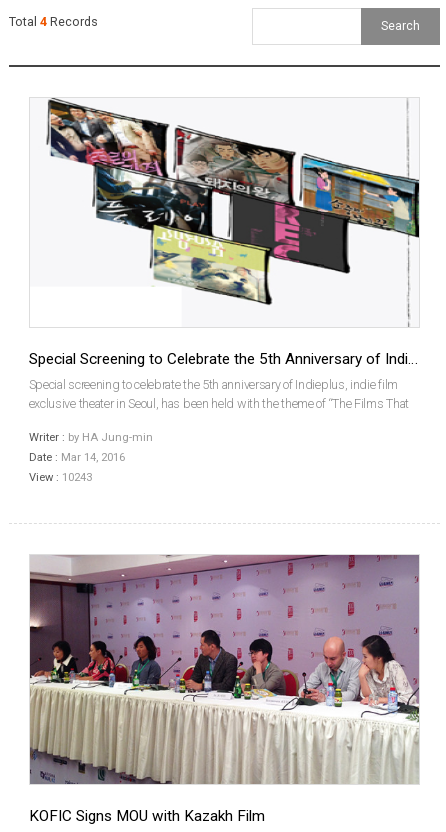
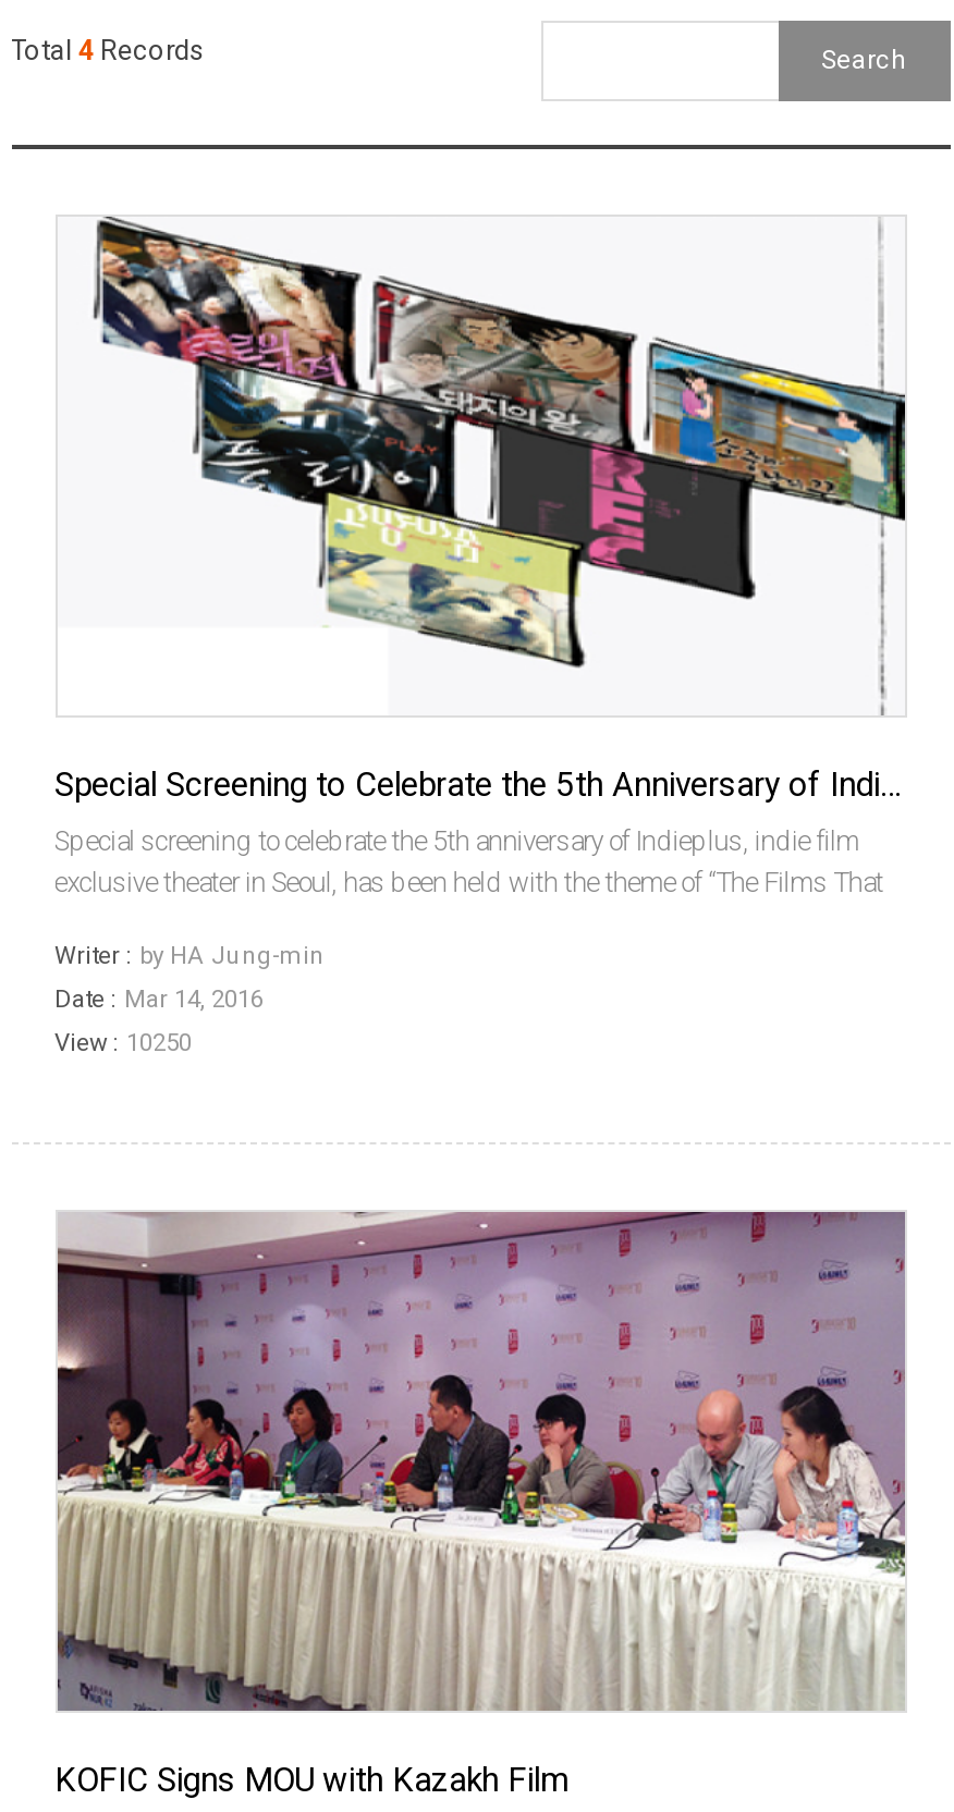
[28,471,91,484] View : 10243 -> [54,1029,192,1057] View : 10250

